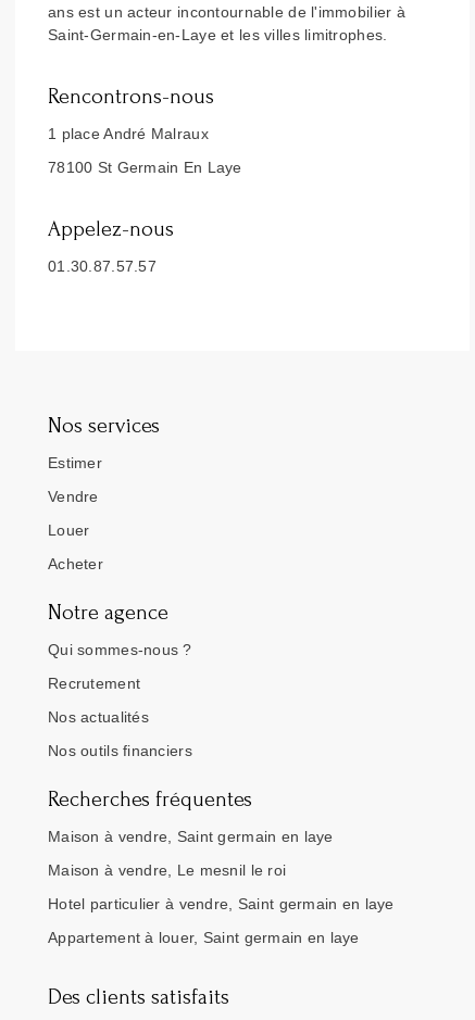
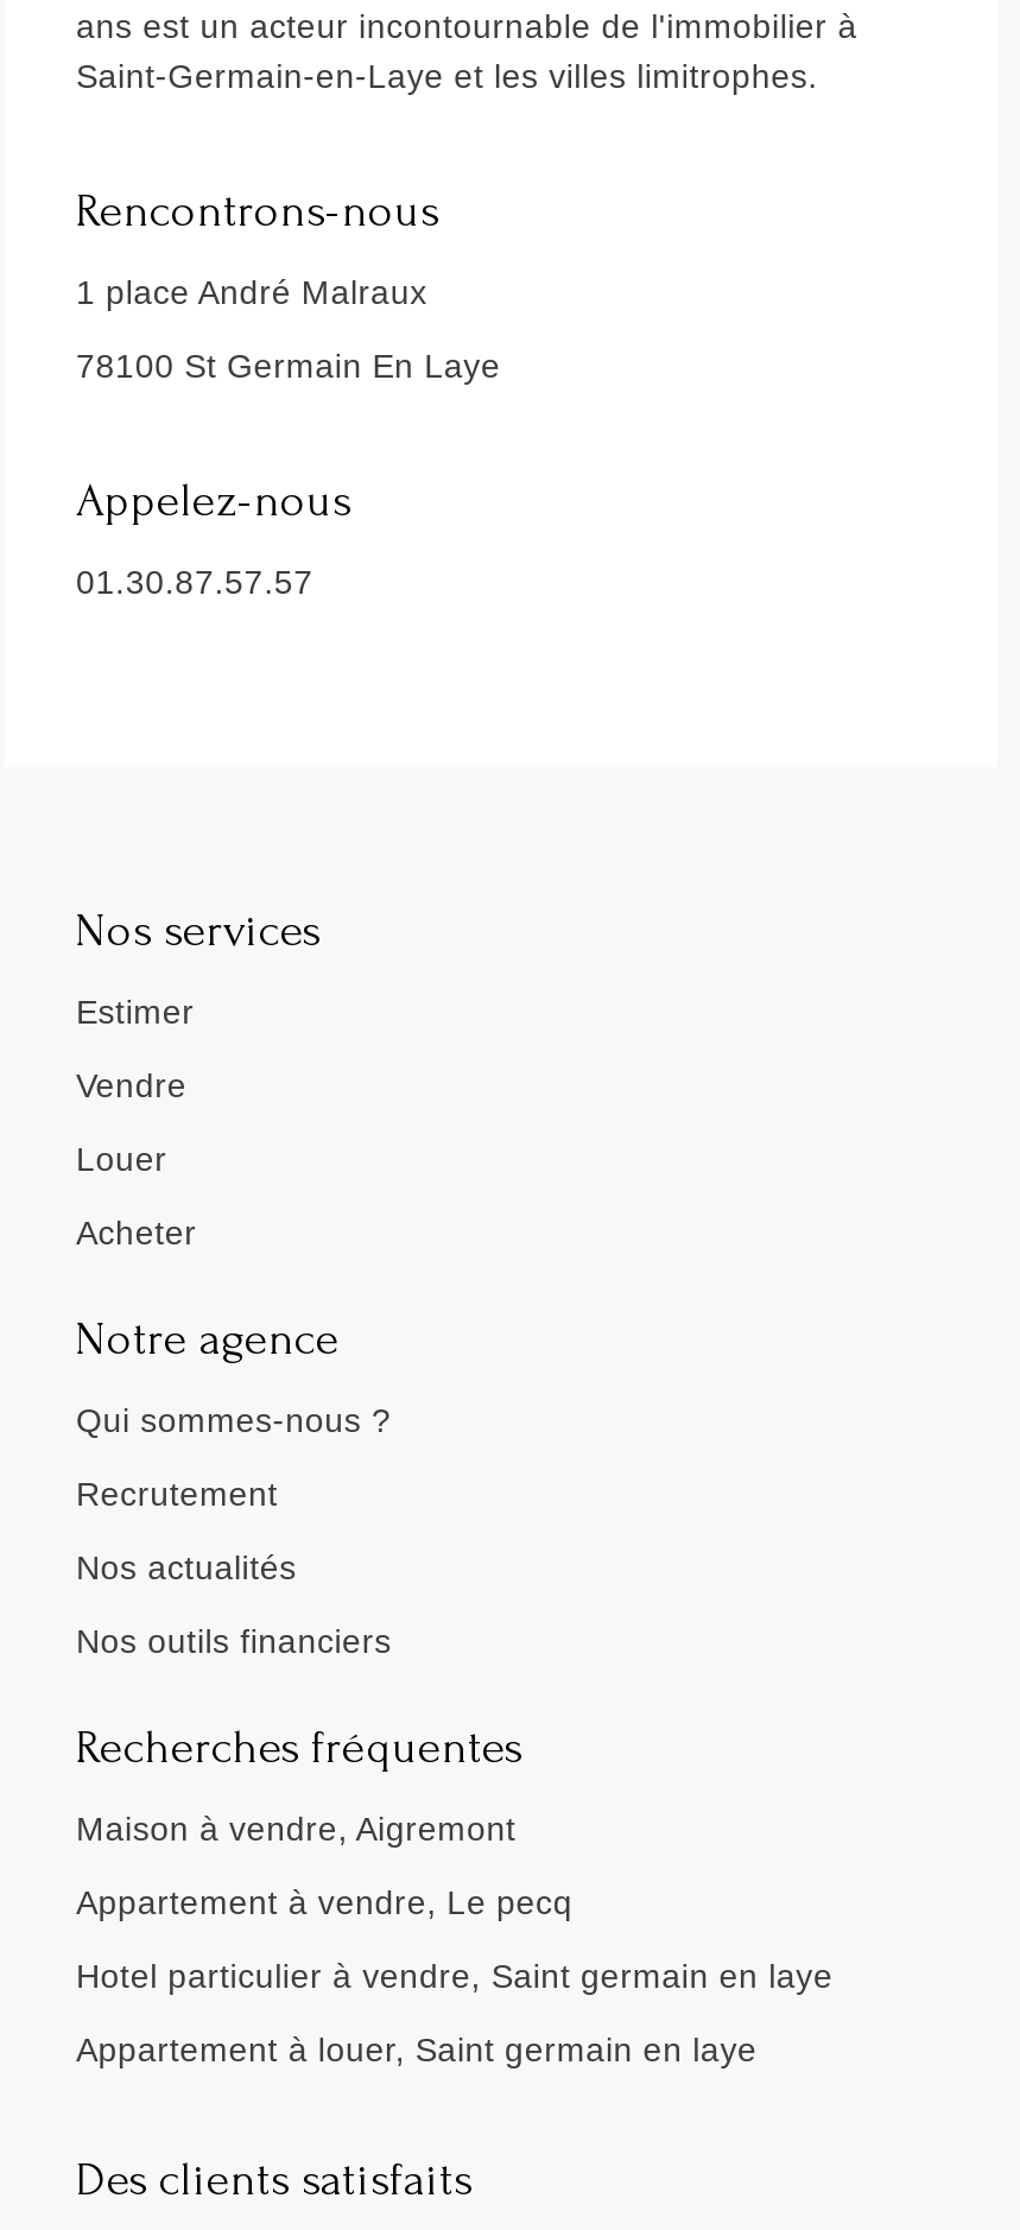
[48,828,333,845] Maison à vendre, Saint germain en laye -> [76,1810,516,1848] Maison à vendre, Aigremont
[48,862,286,879] Maison à vendre, Le mesnil le roi -> [76,1884,573,1922] Appartement à vendre, Le pecq

